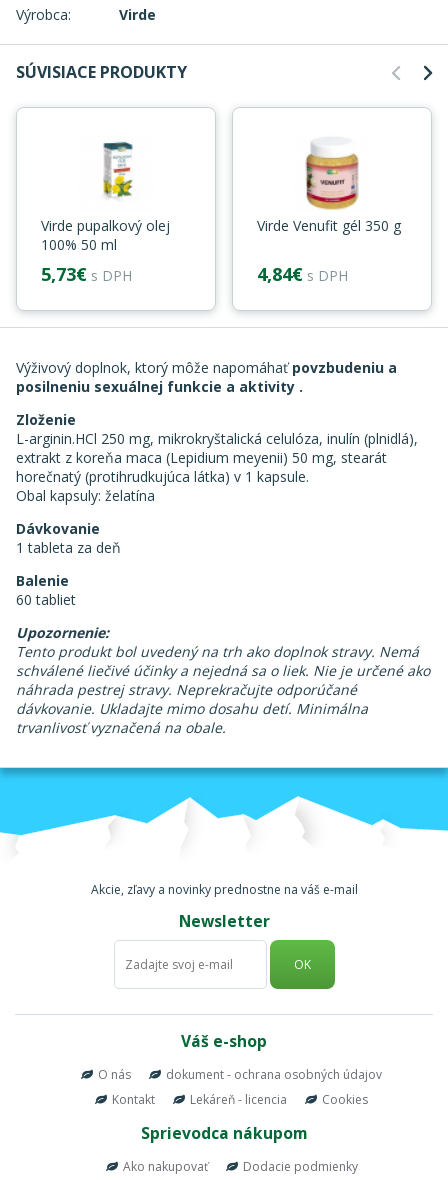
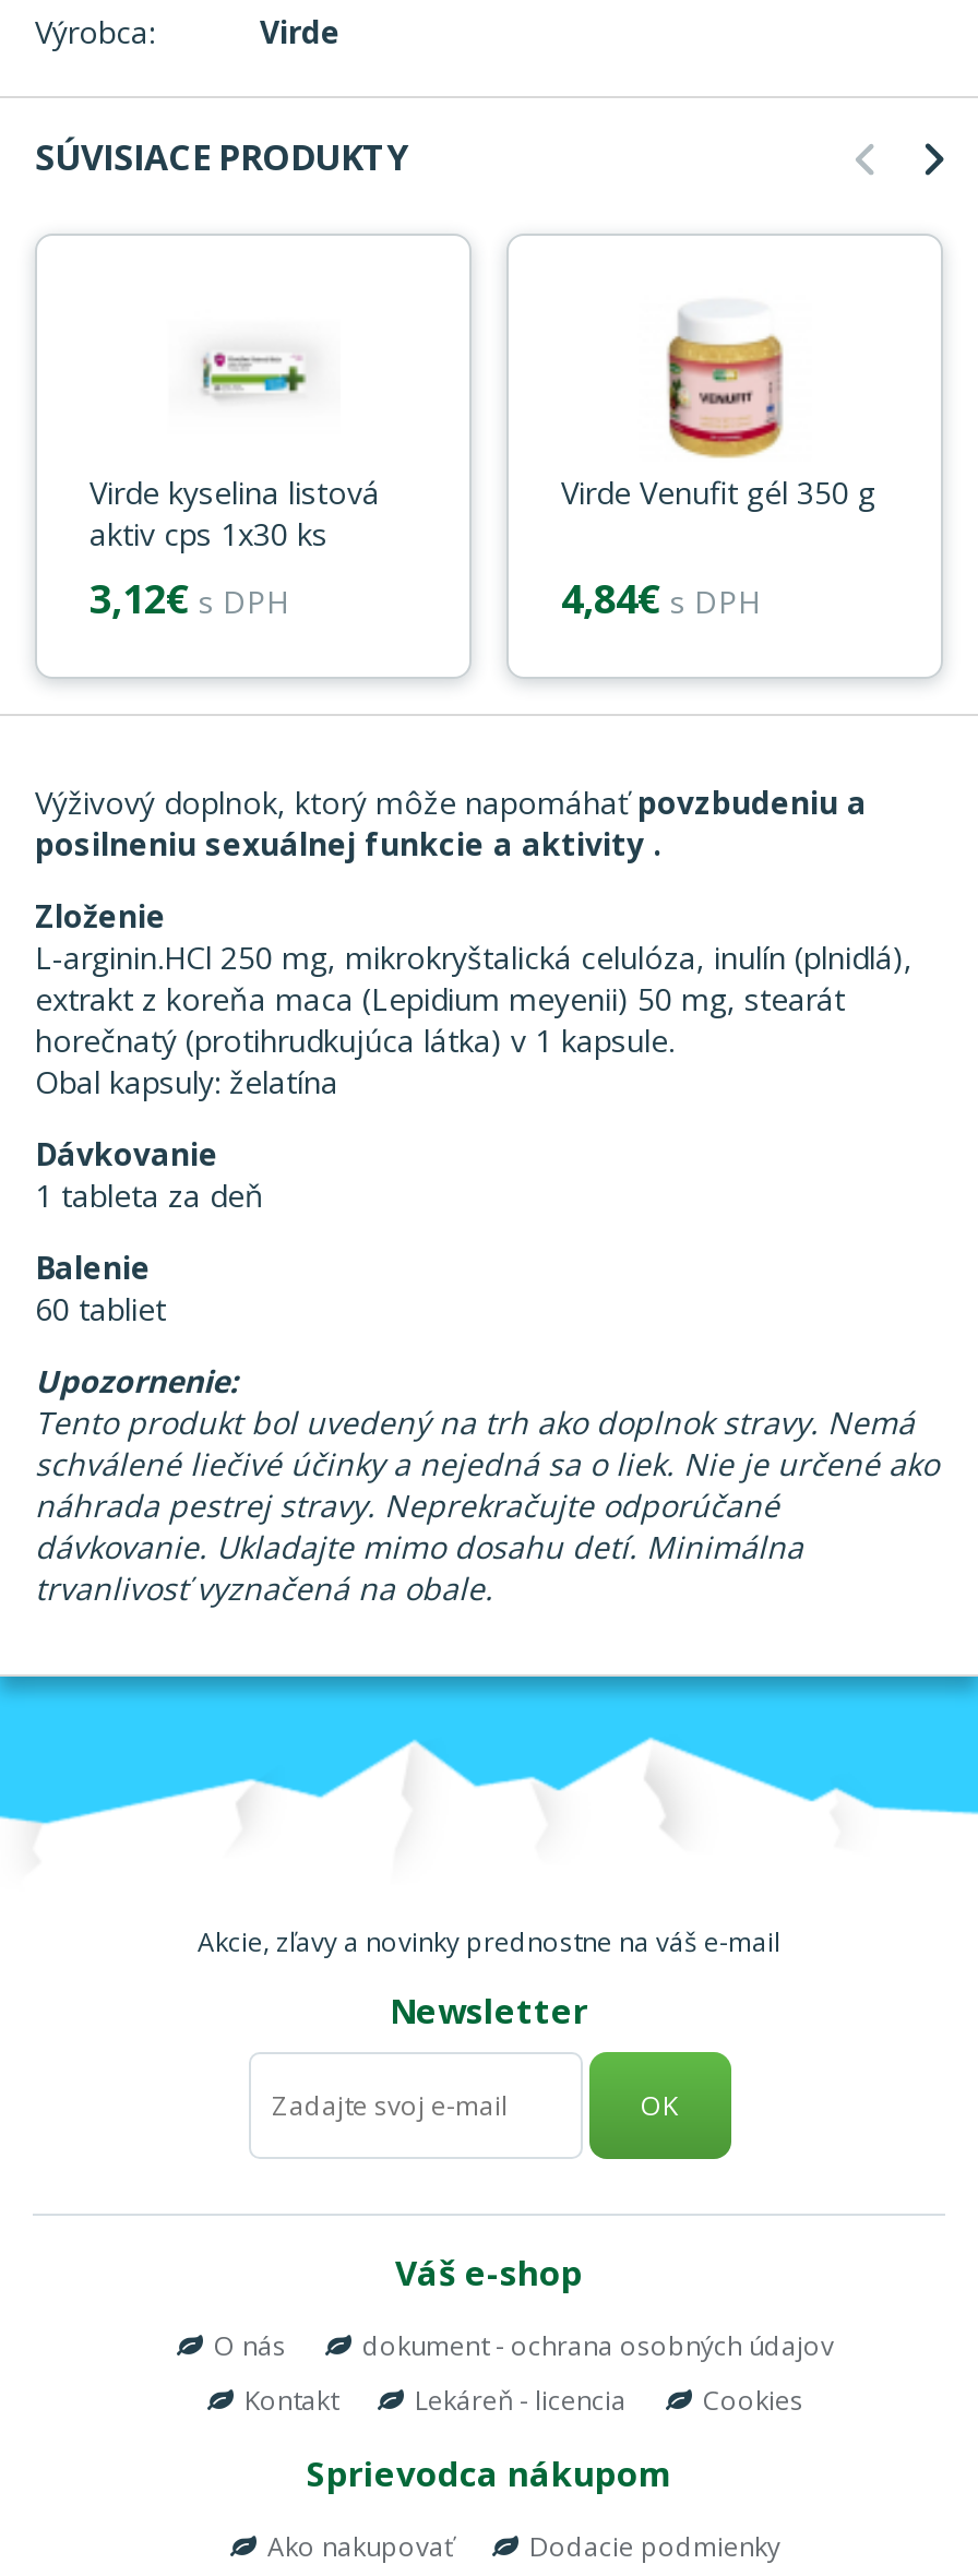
[41,141,170,286] [image] | Virde pupalkový olej | 100% 50 ml | 5,73€ s DPH -> [90,310,380,624] [image] | Virde kyselina listová | aktiv cps 1x30 ks | 3,12€ s DPH

